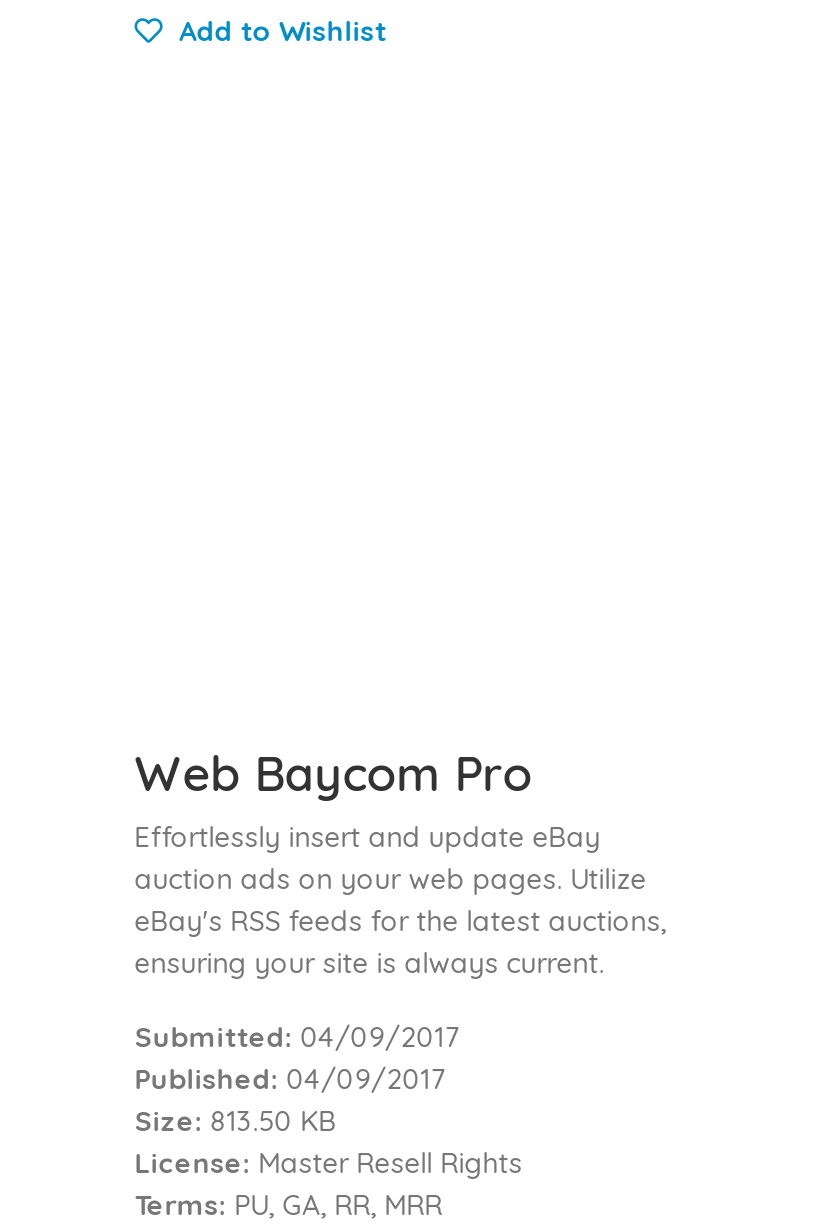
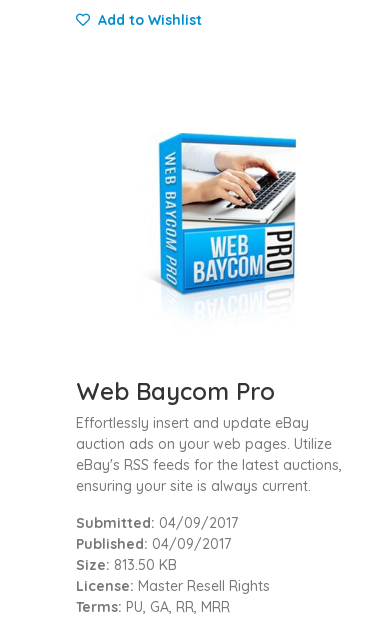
none -> [156,132,297,304] [image]

